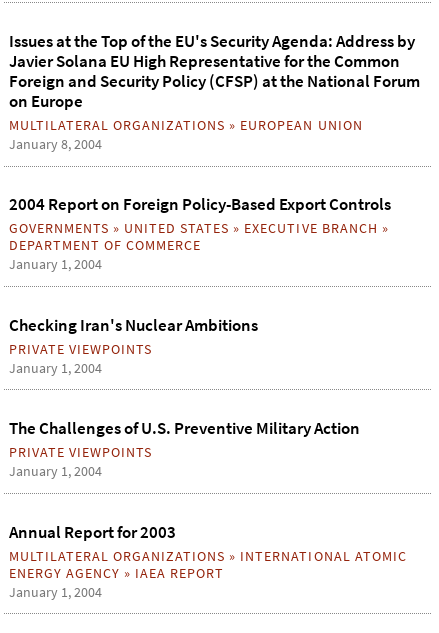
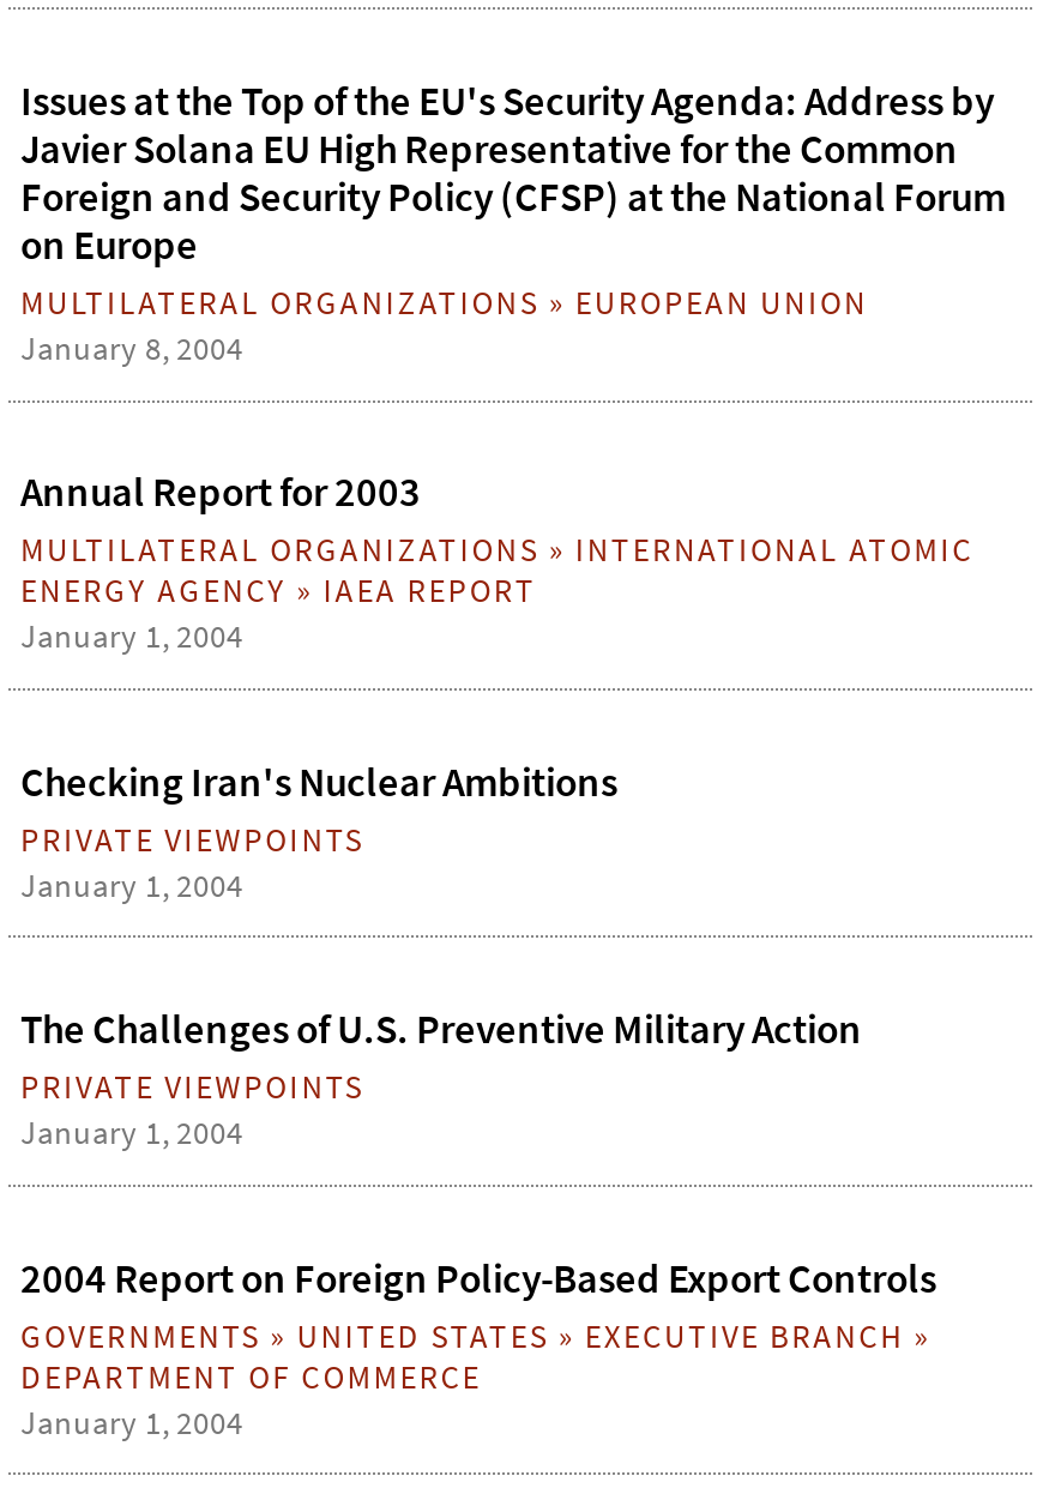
moved [9,193,391,254] -> [20,1251,936,1397]: 2004 Report on Foreign Policy-Based Export Controls | GOVERNMENTS» UNITED STATES» EXECUTIVE BRANCH» | DEPARTMENT OF COMMERCE
moved [9,521,407,581] -> [20,466,974,612]: Annual Report for 2003 | MULTILATERAL ORGANIZATIONS» INTERNATIONAL ATOMIC | ENERGY AGENCY» IAEA REPORT

